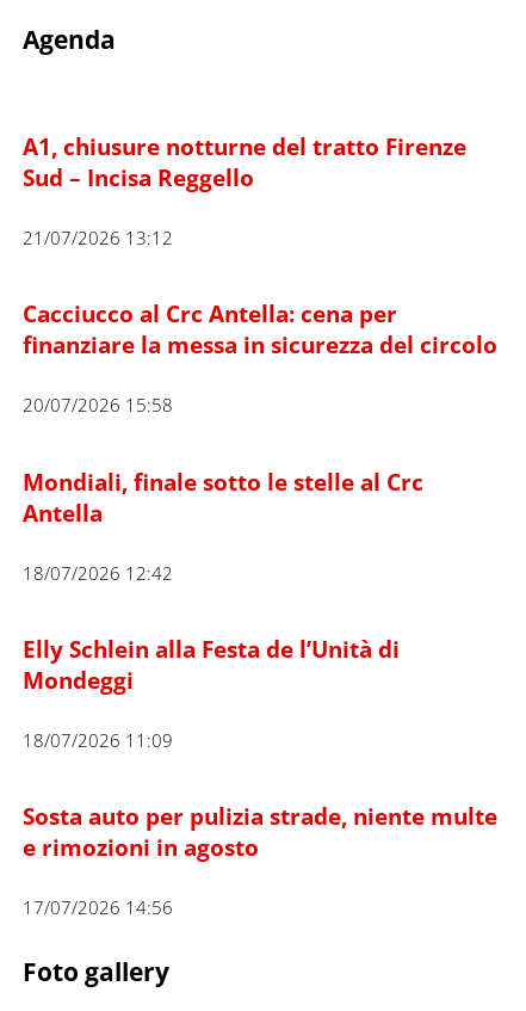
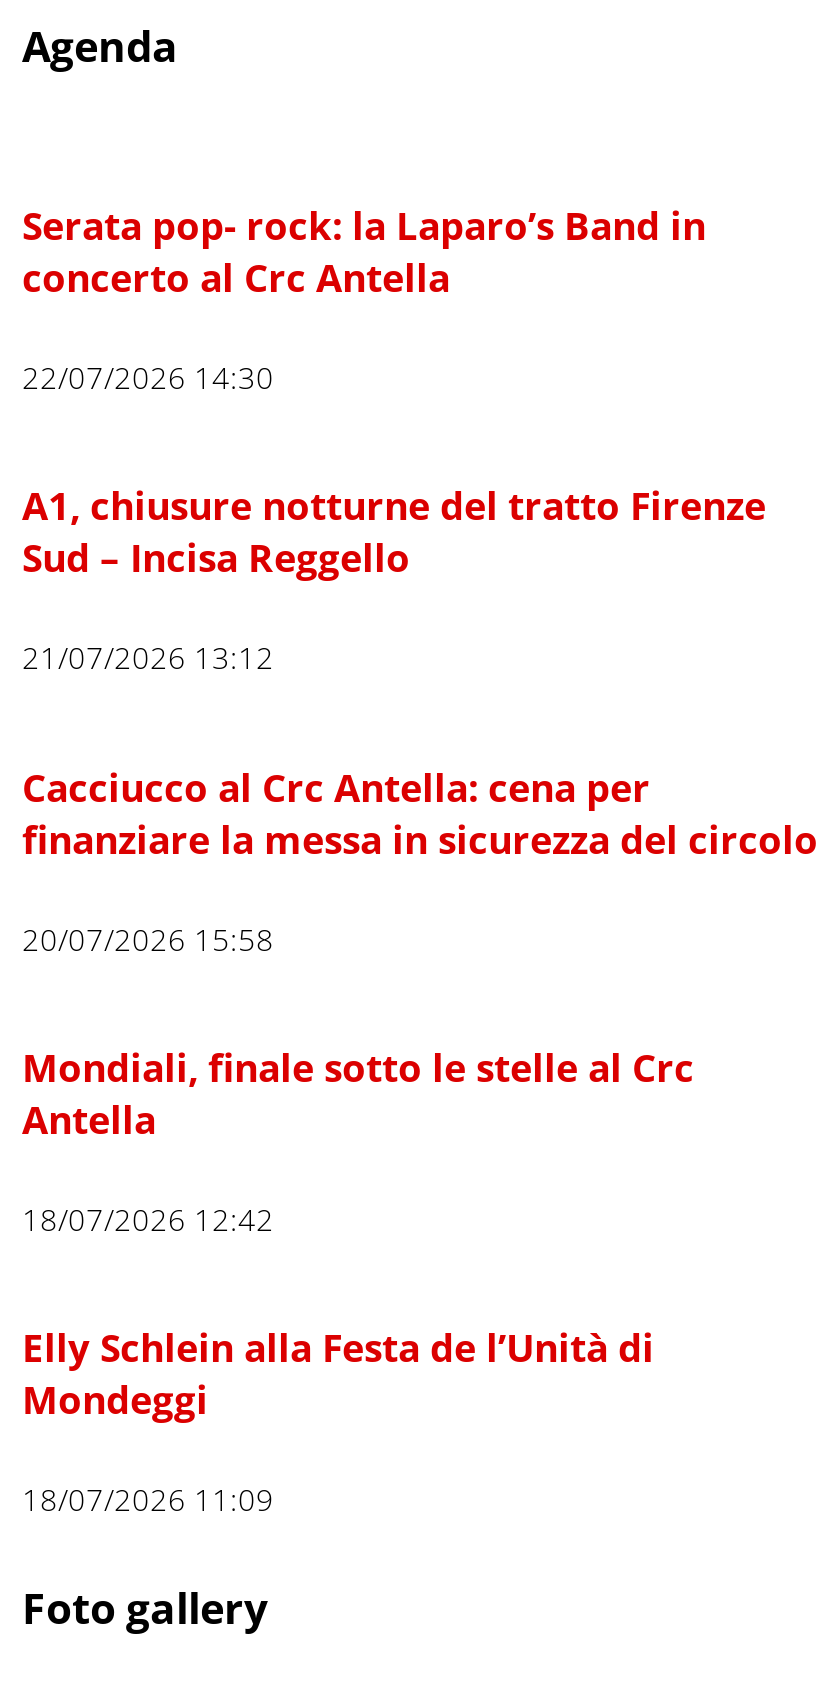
none -> [22,200,706,397] Serata pop- rock: la Laparo’s Band in | concerto al Crc Antella | 22/07/2026 14:30
moved [23,131,497,751] -> [22,481,818,1520]: A1, chiusure notturne del tratto Firenze | Sud – Incisa Reggello | 21/07/2026 13:12 | ... | Mondeggi | 18/07/2026 11:09
[23,802,497,919] Sosta auto per pulizia strade, niente multe | e rimozioni in agosto | 17/07/2026 14:56 -> none

